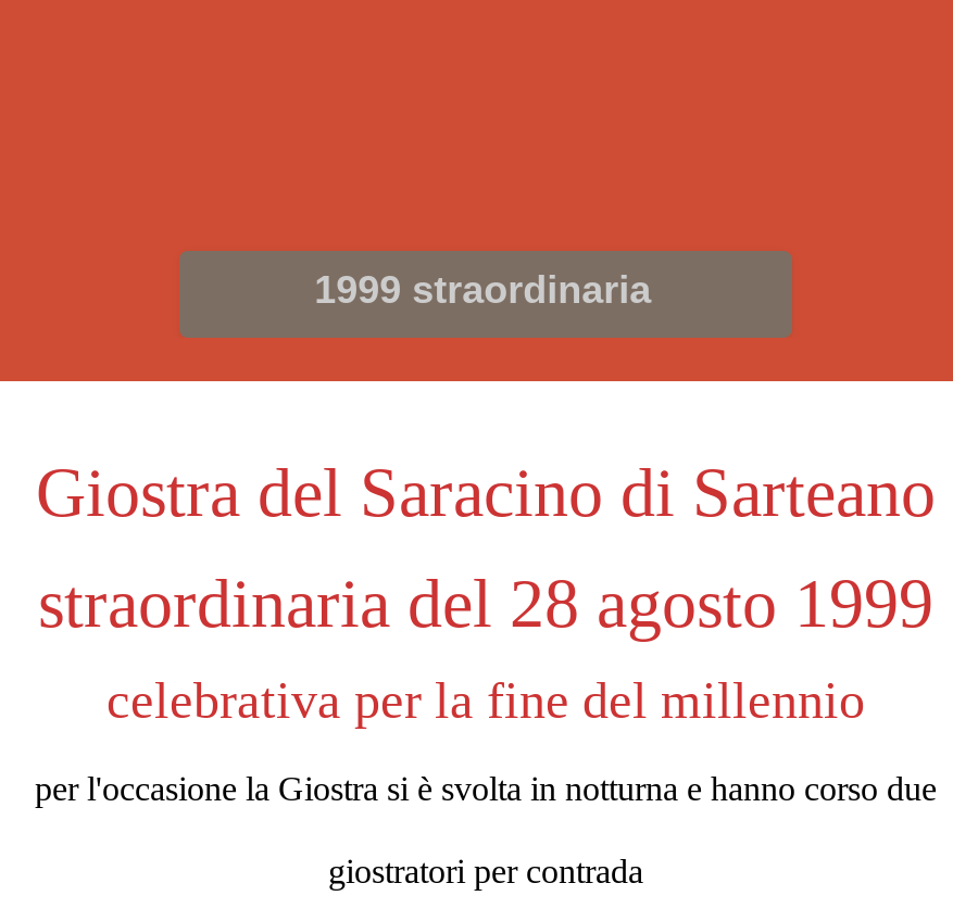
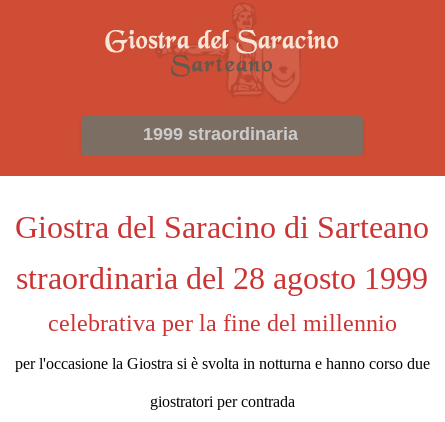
none -> [104,28,339,77] [image]

